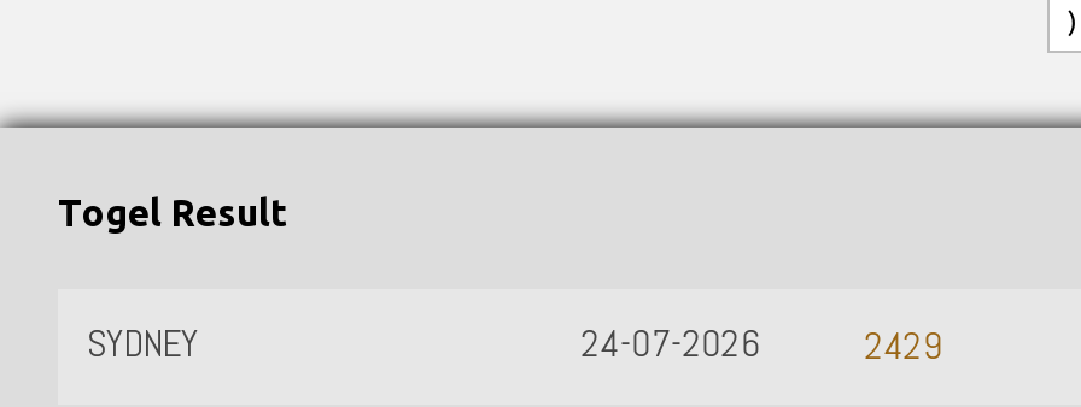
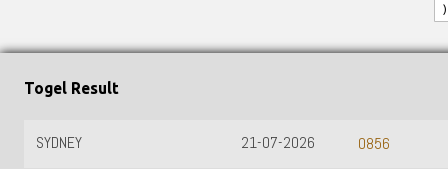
[581,321,759,369] 24-07-2026 -> [241,133,315,153] 21-07-2026
[865,322,942,371] 2429 -> [358,134,390,154] 0856

